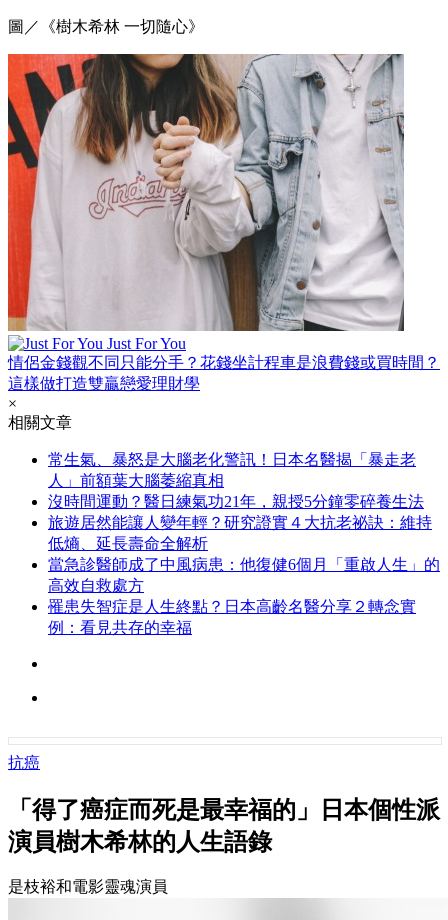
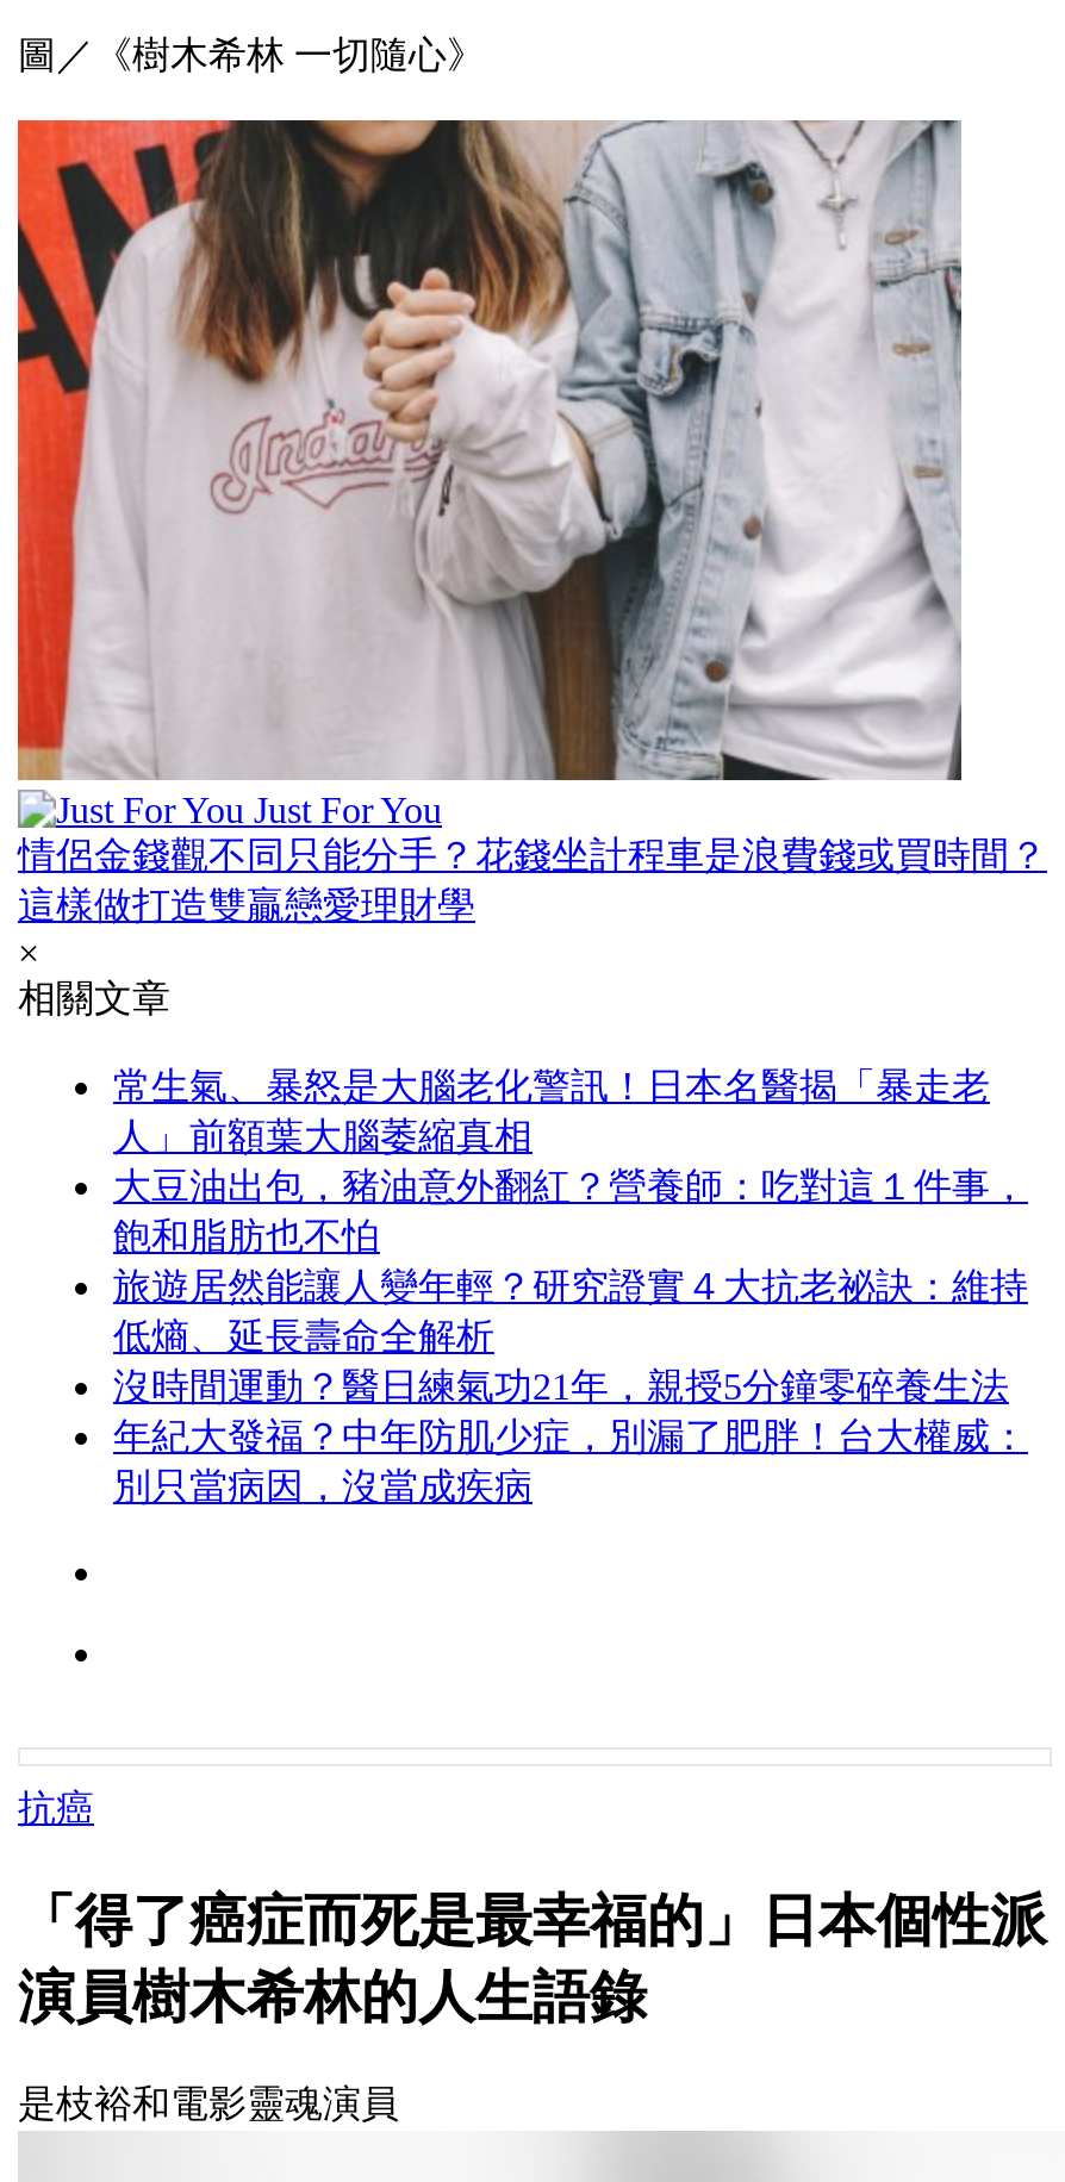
moved [48,493,424,510] -> [113,1365,1009,1406]: 沒時間運動？醫日練氣功21年，親授5分鐘零碎養生法
none -> [113,1165,1028,1256] 大豆油出包，豬油意外翻紅？營養師：吃對這１件事， | 飽和脂肪也不怕
moved [48,514,432,552] -> [113,1265,1028,1356]: 旅遊居然能讓人變年輕？研究證實４大抗老祕訣：維持 | 低熵、延長壽命全解析
[48,556,440,636] 當急診醫師成了中風病患：他復健6個月「重啟人生」的 | 高效自救處方 | 罹患失智症是人生終點？日本高齡名醫分享２轉念實 | 例：看見共存的幸福 -> [113,1415,1028,1506] 年紀大發福？中年防肌少症，別漏了肥胖！台大權威： | 別只當病因，沒當成疾病

